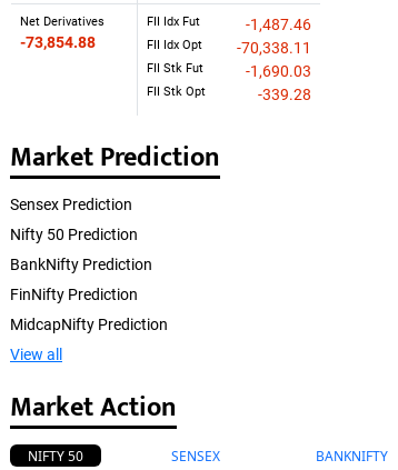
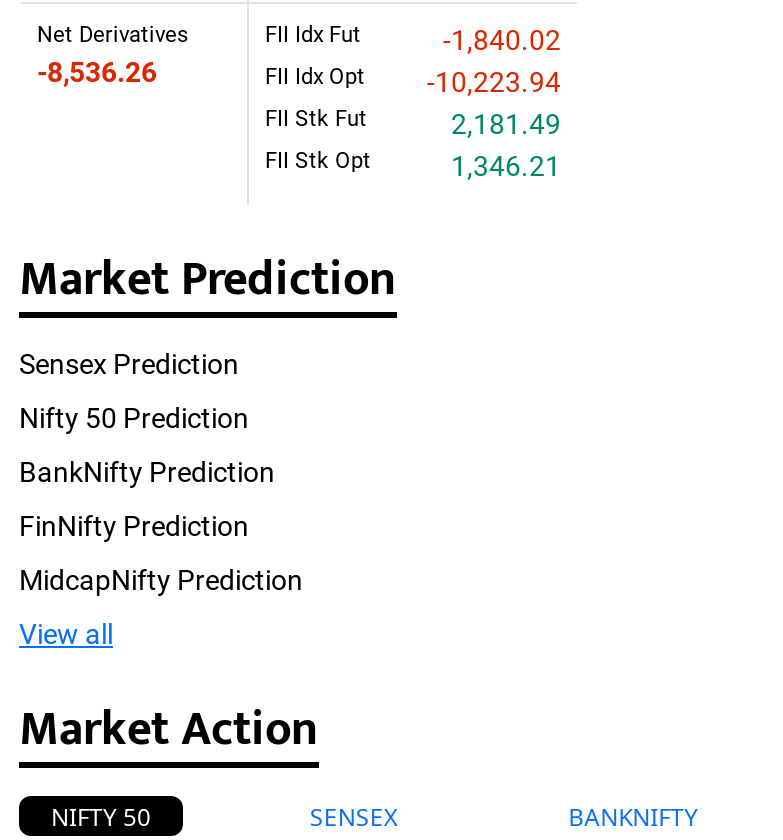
[246,16,311,34] -1,487.46 -> [443,25,561,57] -1,840.02
[20,34,96,51] -73,854.88 -> [37,57,157,89] -8,536.26
[237,39,311,57] -70,338.11 -> [427,67,561,99] -10,223.94
[246,63,311,80] -1,690.03 -> [451,109,561,141] 2,181.49
[258,86,311,104] -339.28 -> [451,151,561,183] 1,346.21

